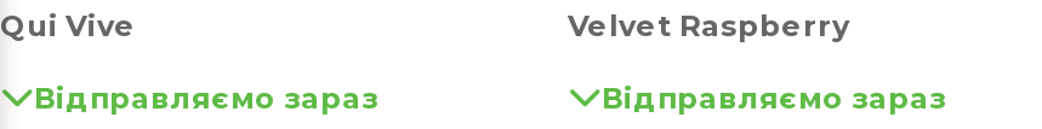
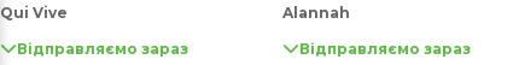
[568,7,849,43] Velvet Raspberry -> [282,4,350,22] Alannah

